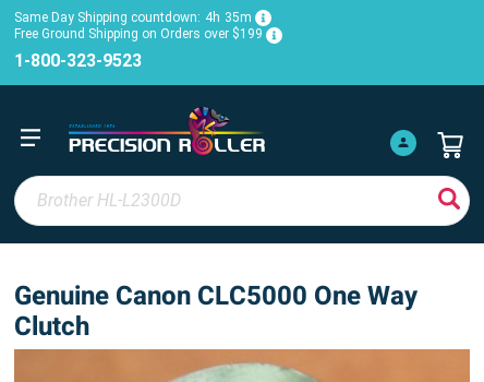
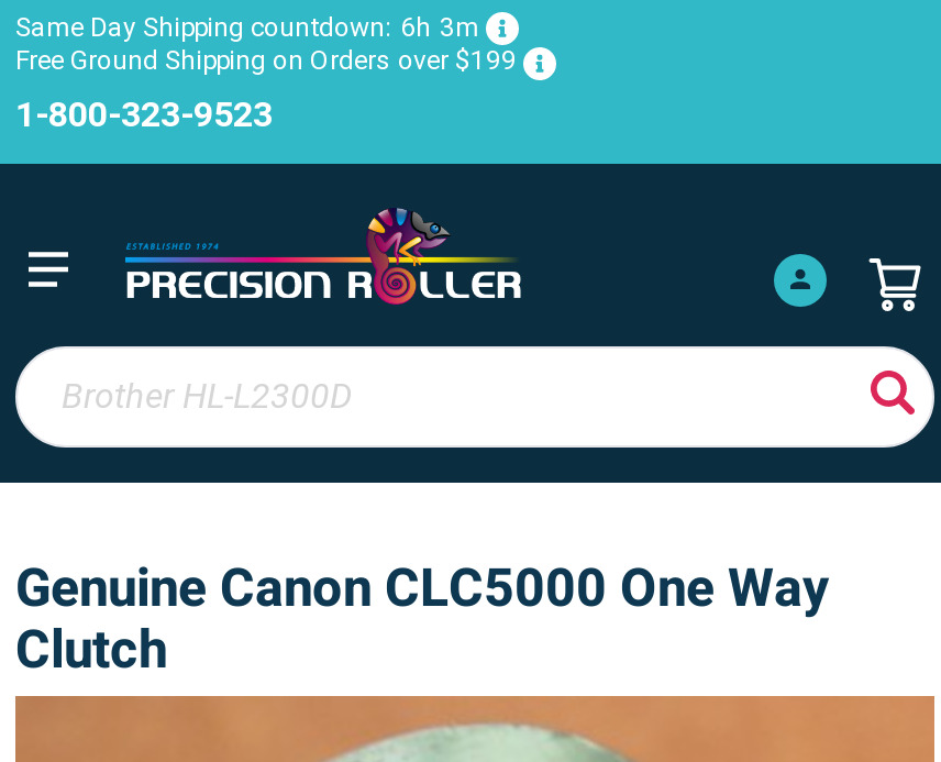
[14,10,252,25] Same Day Shipping countdown: 4h 35m -> [15,12,479,43] Same Day Shipping countdown: 6h 3m

